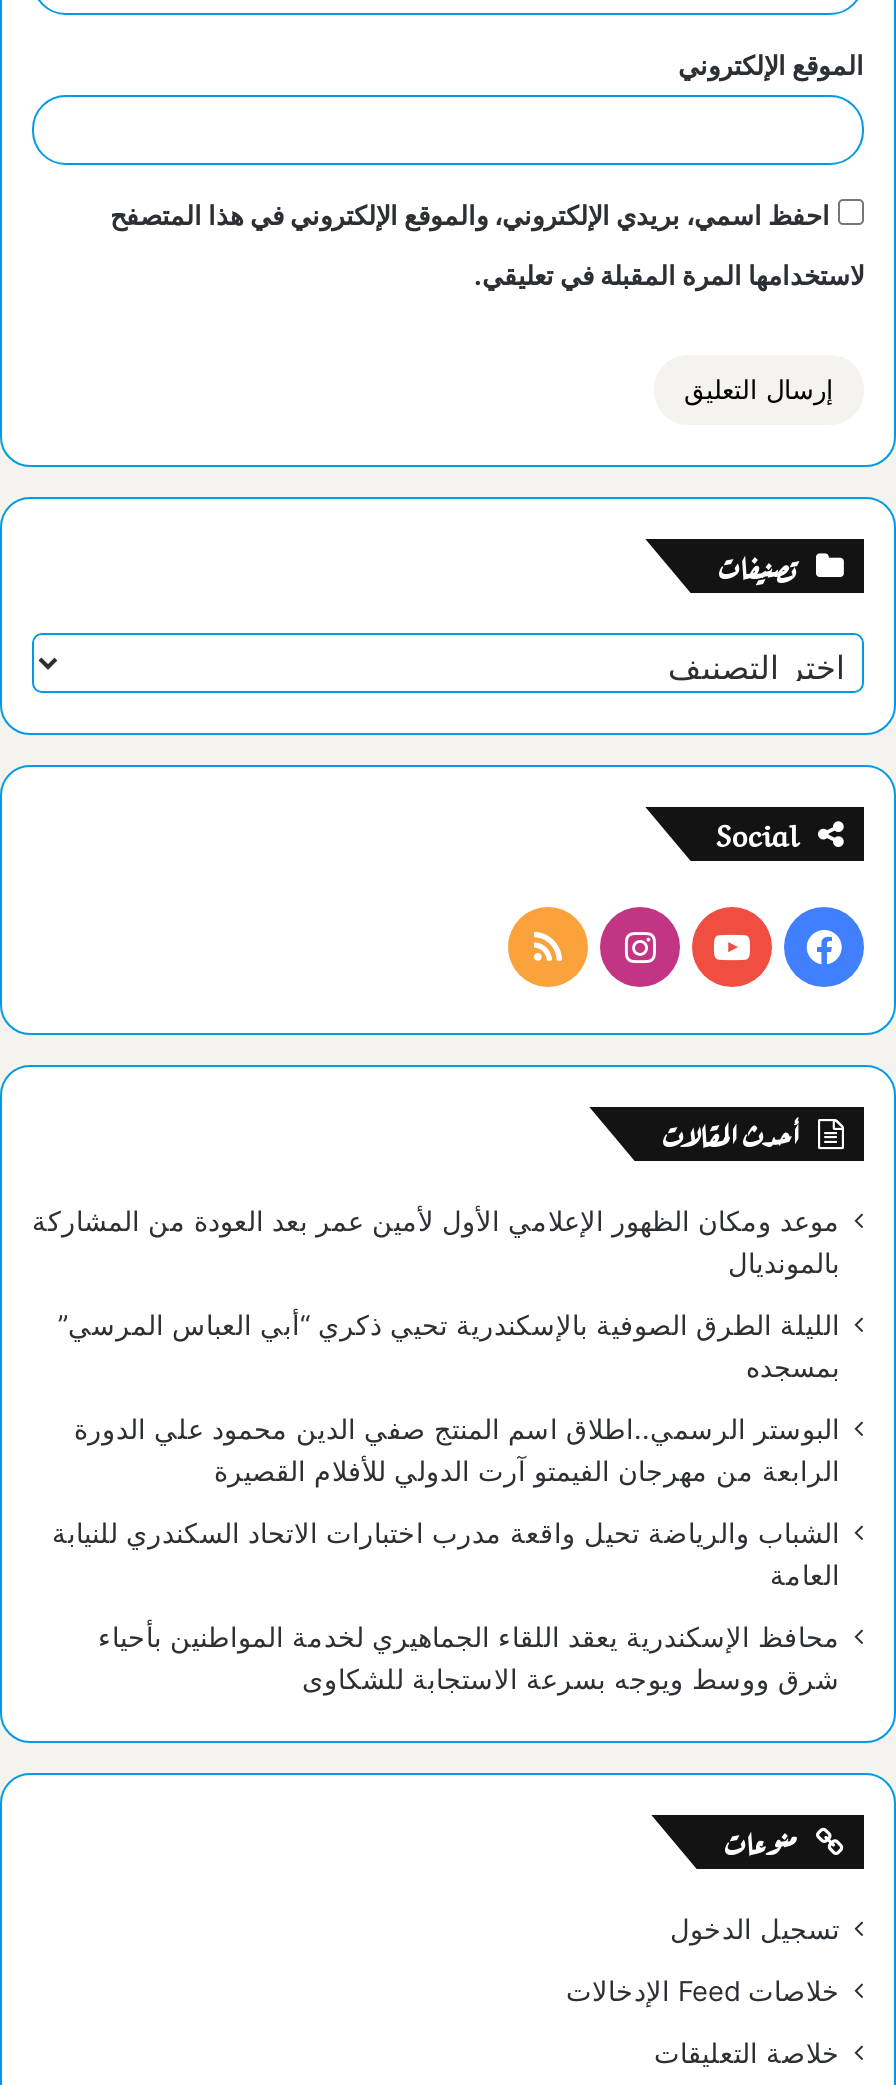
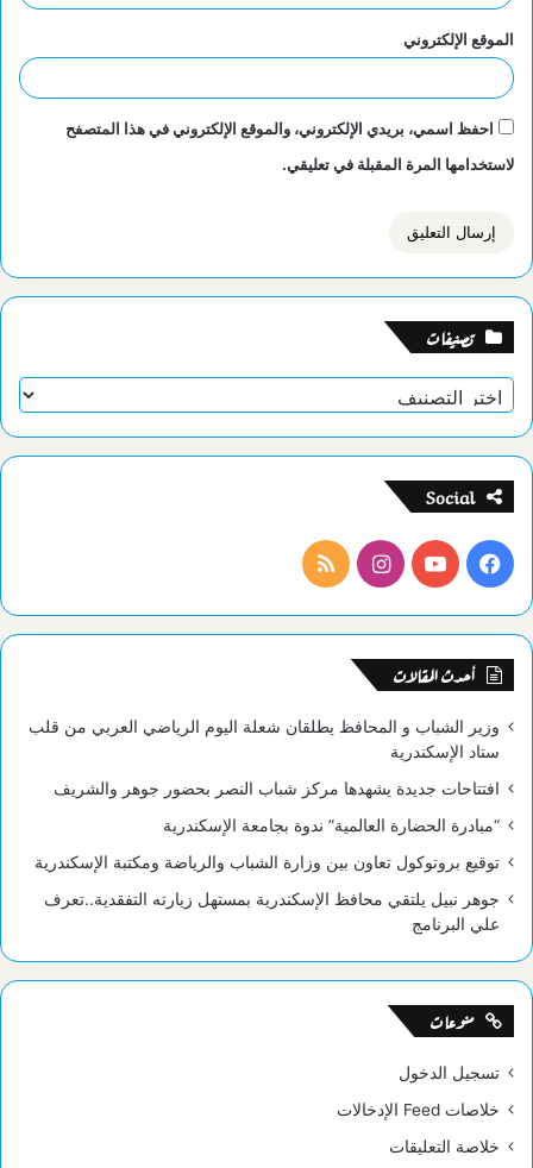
[32,1205,840,1279] موعد ومكان الظهور الإعلامي الأول لأمين عمر بعد العودة من المشاركة | بالمونديال -> [29,717,500,761] وزير الشباب و المحافظ يطلقان شعلة اليوم الرياضي العربي من قلب | ستاد الإسكندرية
[58,1309,840,1383] الليلة الطرق الصوفية بالإسكندرية تحيي ذكري “أبي العباس المرسي” | بمسجده -> [54,779,500,798] افتتاحات جديدة يشهدها مركز شباب النصر بحضور جوهر والشريف
[74,1413,840,1487] البوستر الرسمي..اطلاق اسم المنتج صفي الدين محمود علي الدورة | الرابعة من مهرجان الفيمتو آرت الدولي للأفلام القصيرة -> [163,815,500,834] “مبادرة الحضارة العالمية” ندوة بجامعة الإسكندرية
[52,1517,840,1591] الشباب والرياضة تحيل واقعة مدرب اختبارات الاتحاد السكندري للنيابة | العامة -> [35,852,500,871] توقيع بروتوكول تعاون بين وزارة الشباب والرياضة ومكتبة الإسكندرية
[98,1621,840,1695] محافظ الإسكندرية يعقد اللقاء الجماهيري لخدمة المواطنين بأحياء | شرق ووسط ويوجه بسرعة الاستجابة للشكاوى -> [44,889,500,933] جوهر نبيل يلتقي محافظ الإسكندرية بمستهل زيارته التفقدية..تعرف | علي البرنامج

